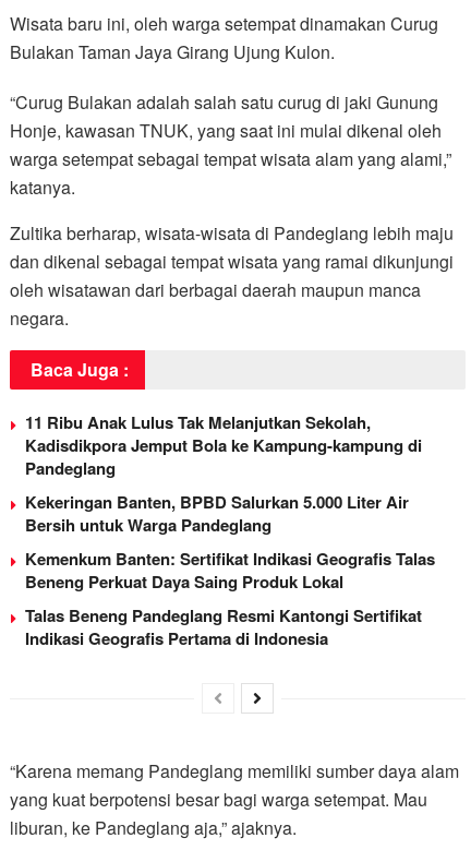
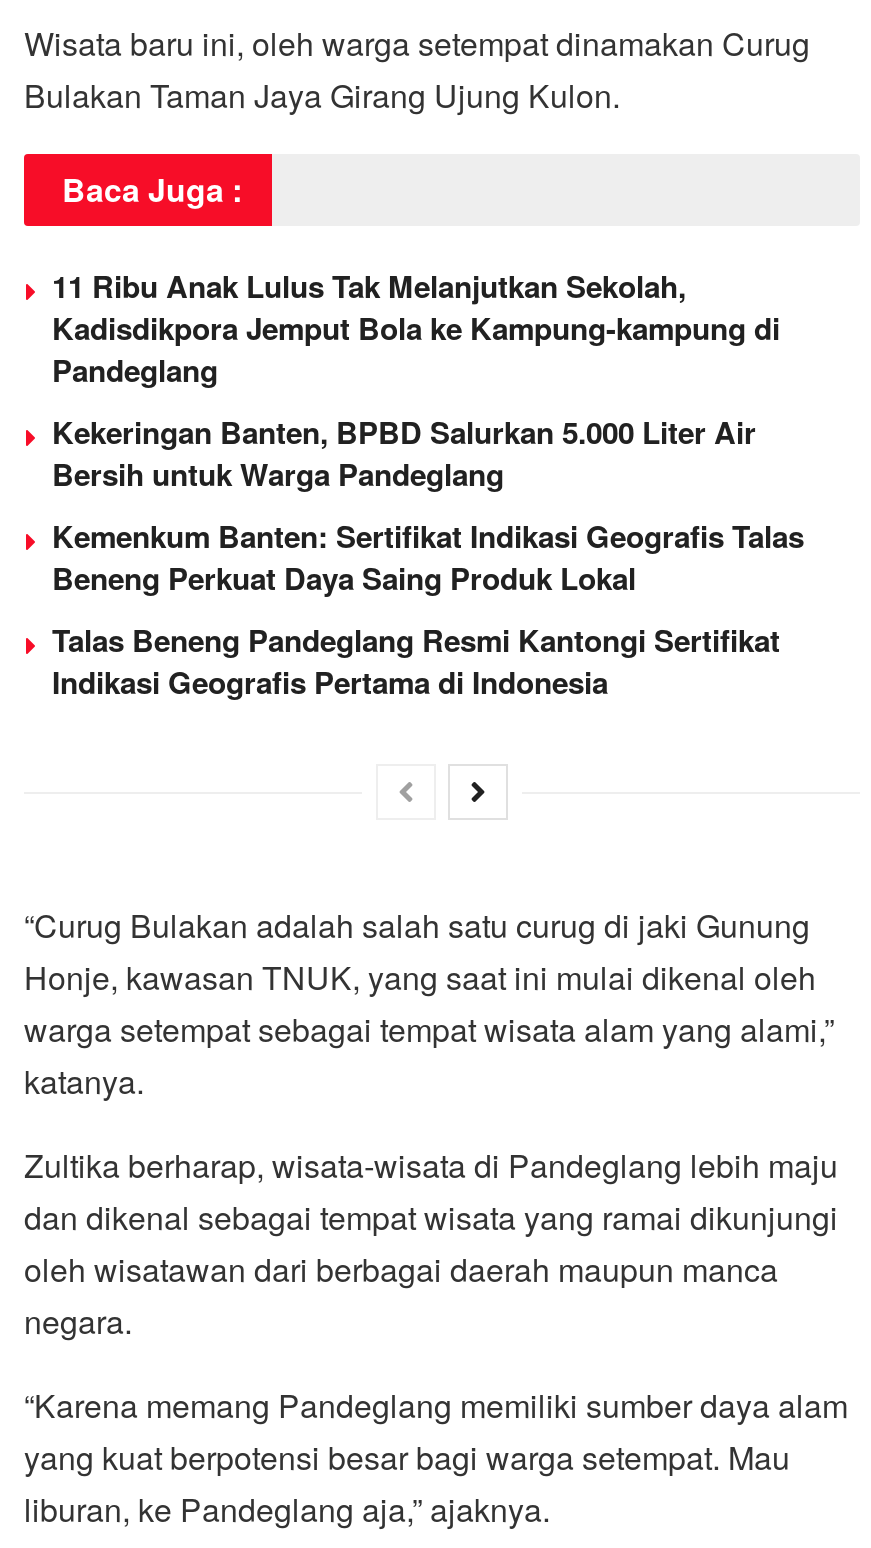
moved [10,90,454,331] -> [24,903,838,1345]: “Curug Bulakan adalah salah satu curug di jaki Gunung | Honje, kawasan TNUK, yang saat ini mulai dikenal oleh | warga setempat sebagai tempat wisata alam yang alami,” | katanya. | Zultika berharap, wisata-wisata di Pandeglang lebih maju | dan dikenal sebagai tempat wisata yang ramai dikunjungi | oleh wisatawan dari berbagai daerah maupun manca | negara.
moved [25,357,435,651] -> [52,167,804,705]: Baca Juga : | 11 Ribu Anak Lulus Tak Melanjutkan Sekolah, | Kadisdikpora Jemput Bola ke Kampung-kampung di | ... | Talas Beneng Pandeglang Resmi Kantongi Sertifikat | Indikasi Geografis Pertama di Indonesia

